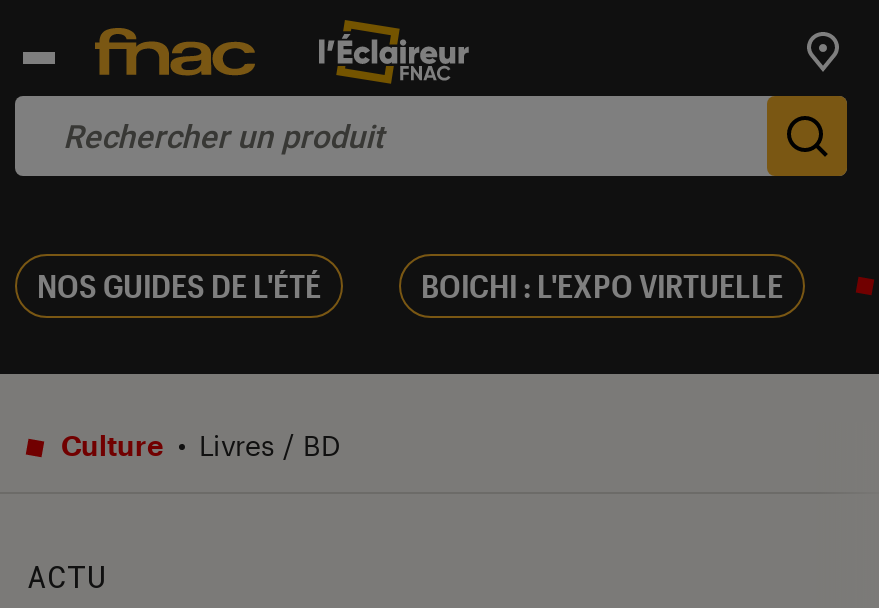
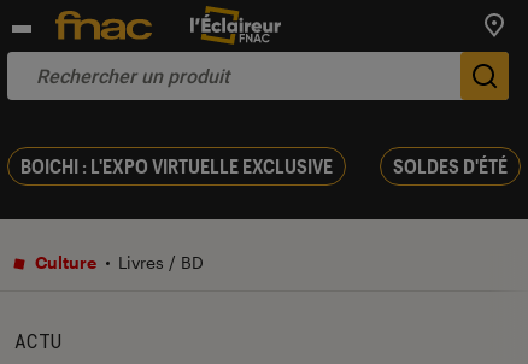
[37,266,783,304] NOS GUIDES DE L'ÉTÉ | BOICHI : L'EXPO VIRTUELLE -> [20,154,508,177] BOICHI : L'EXPO VIRTUELLE EXCLUSIVE | SOLDES D'ÉTÉ

